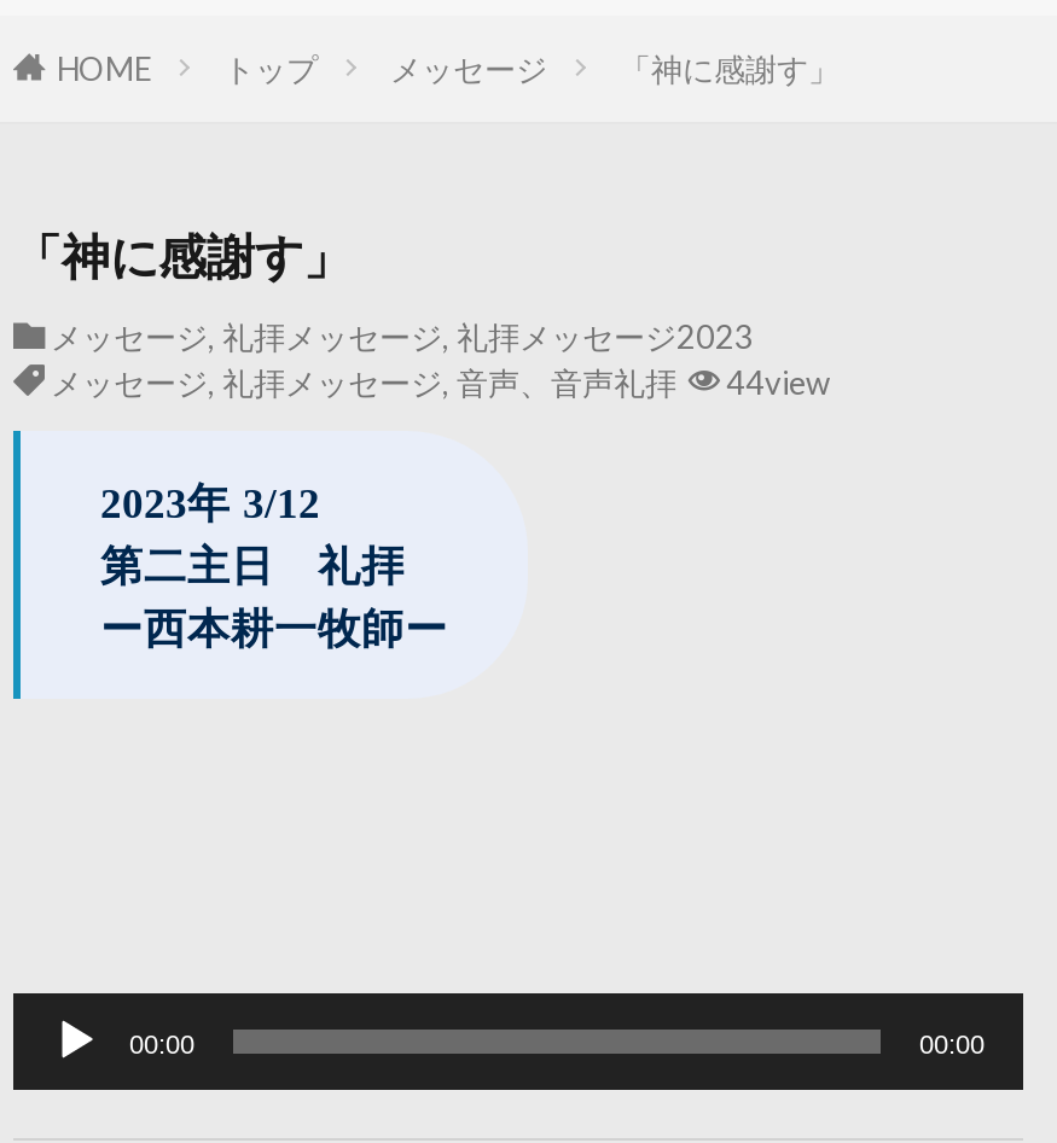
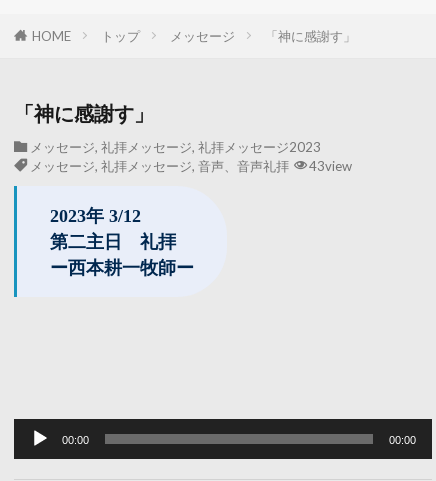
[51,363,830,402] メッセージ,礼拝メッセージ,音声、音声礼拝 44view -> [29,158,352,174] メッセージ,礼拝メッセージ,音声、音声礼拝 43view

